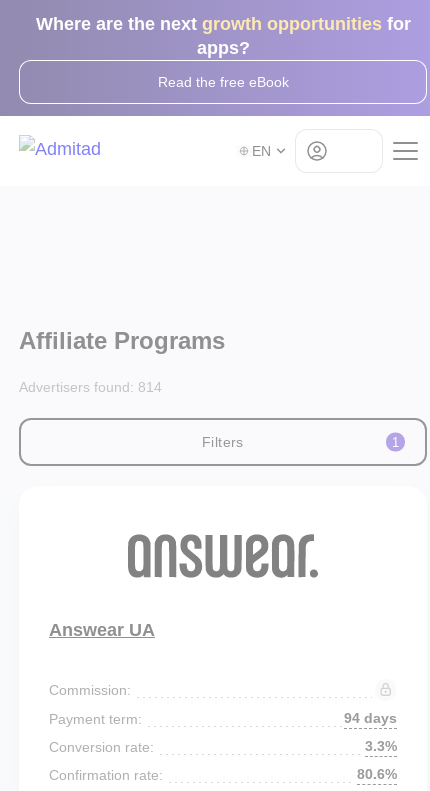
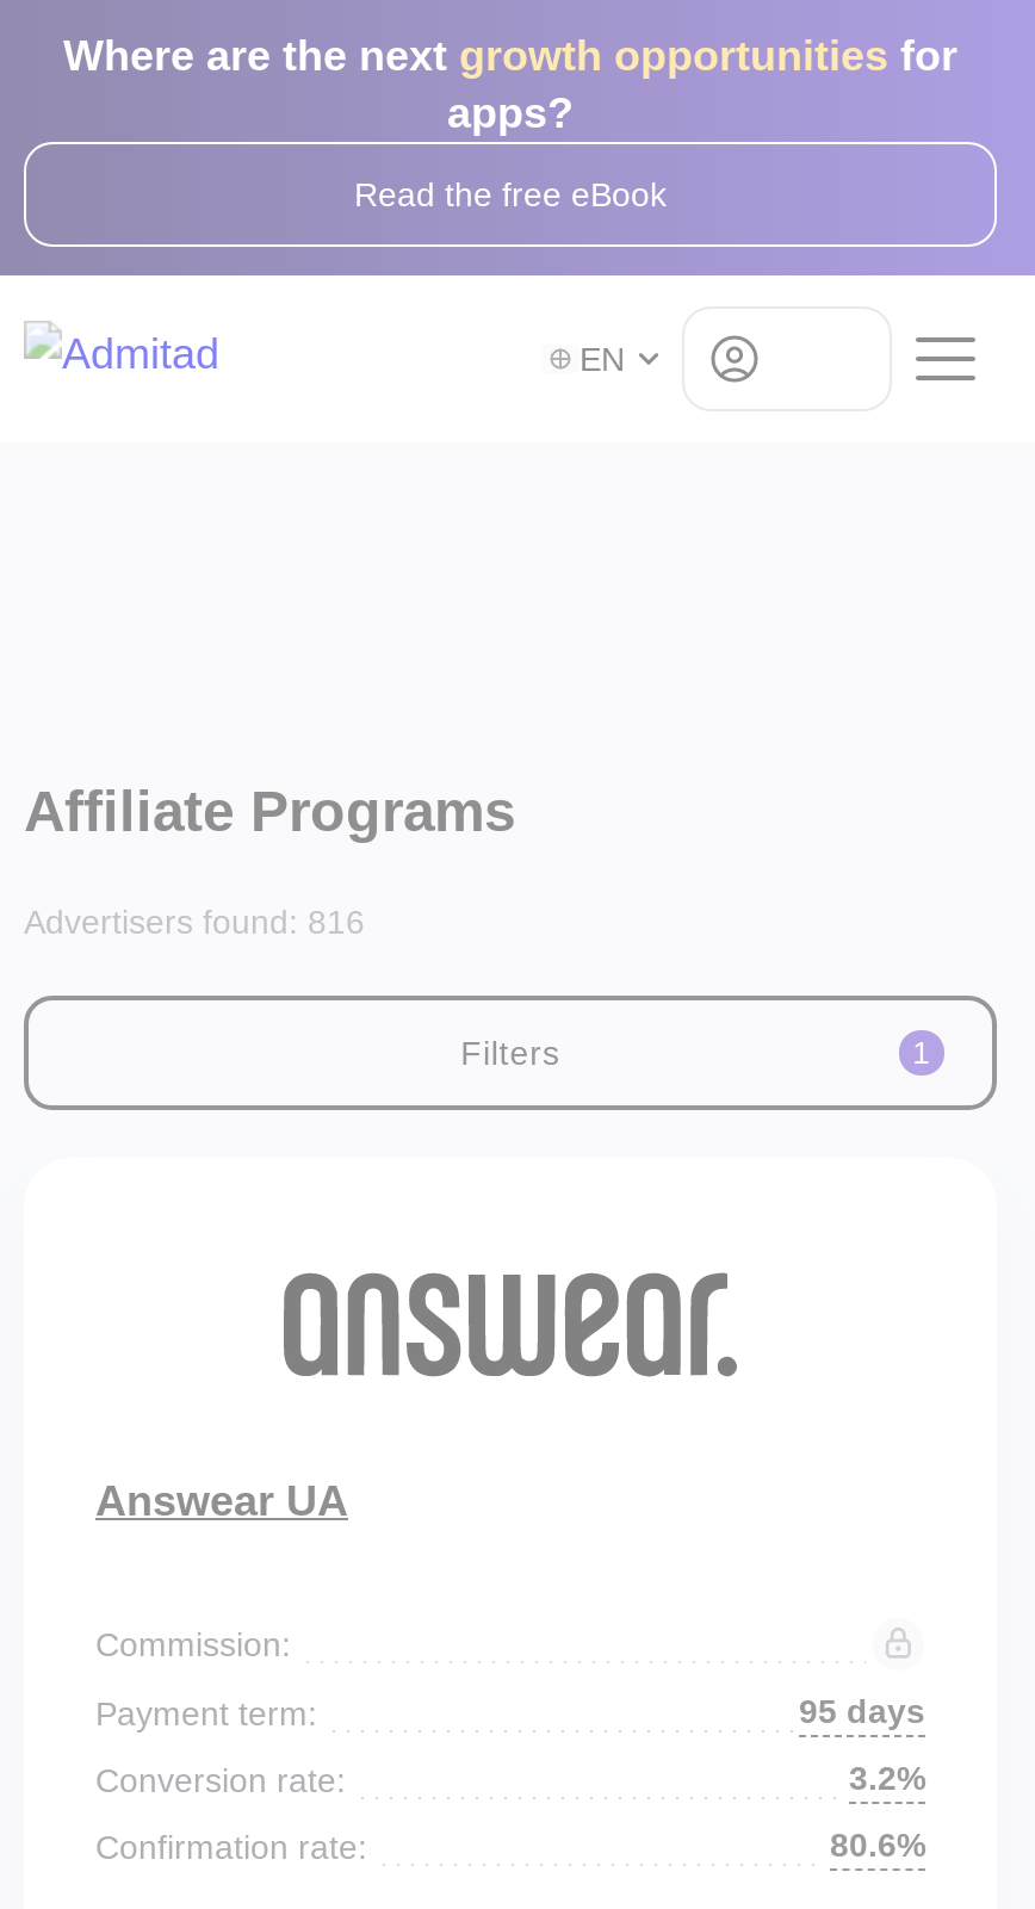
[19,379,162,395] Advertisers found: 814 -> [24,903,365,941] Advertisers found: 816
[344,710,397,726] 94 days -> [799,1692,925,1730] 95 days
[365,738,397,754] 3.3% -> [849,1759,925,1797] 3.2%

